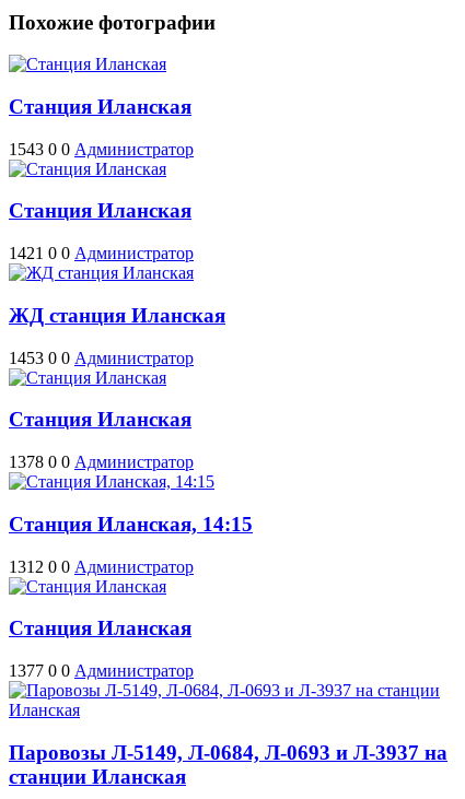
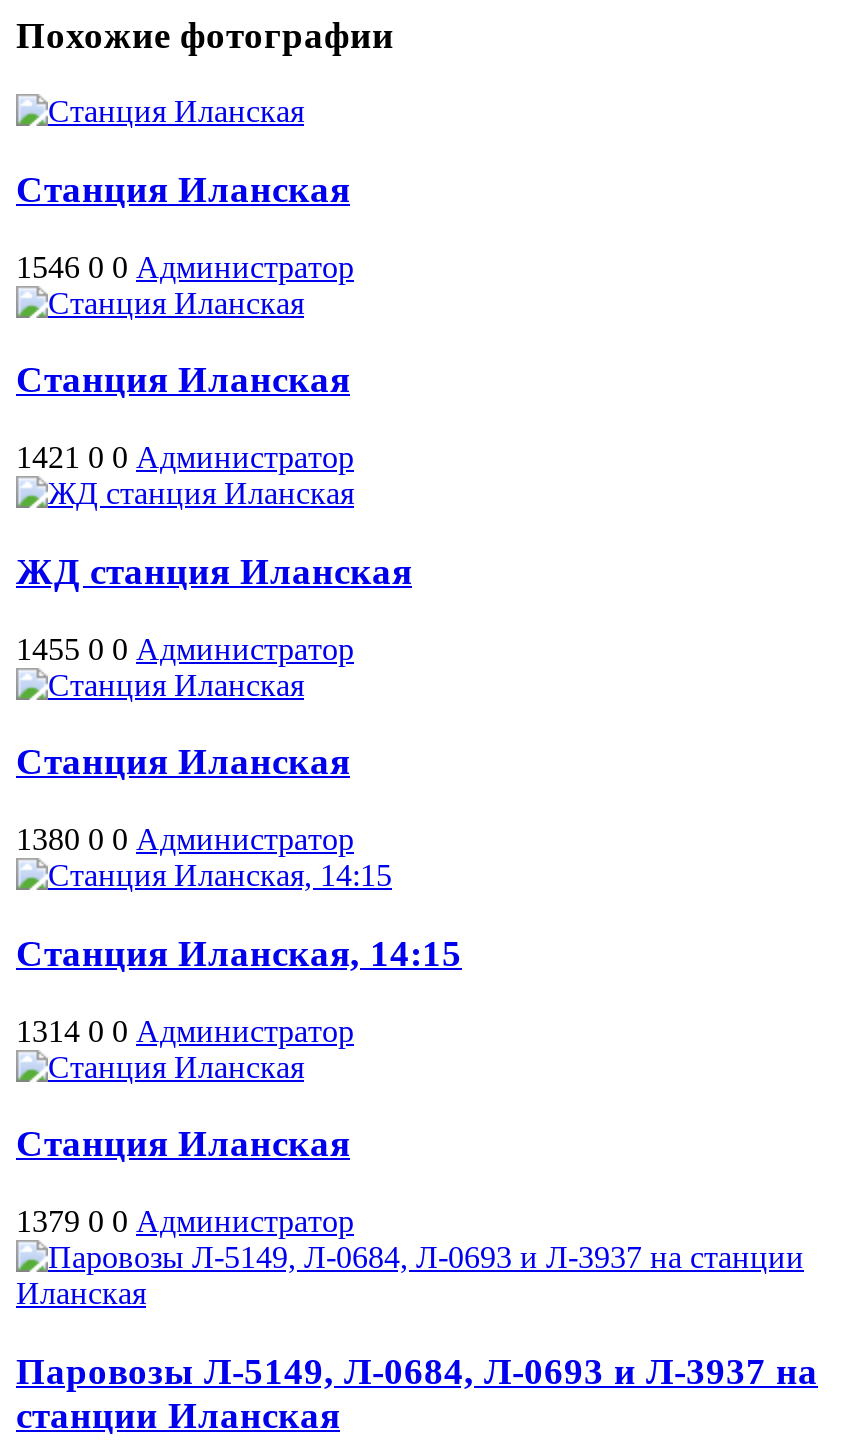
[9,140,194,158] 1543 0 0 Администратор -> [16,250,354,284] 1546 0 0 Администратор
[9,348,194,367] 1453 0 0 Администратор -> [16,631,354,665] 1455 0 0 Администратор
[9,453,194,471] 1378 0 0 Администратор -> [16,822,354,856] 1380 0 0 Администратор
[9,557,194,575] 1312 0 0 Администратор -> [16,1013,354,1047] 1314 0 0 Администратор
[9,661,194,680] 1377 0 0 Администратор -> [16,1204,354,1238] 1379 0 0 Администратор

